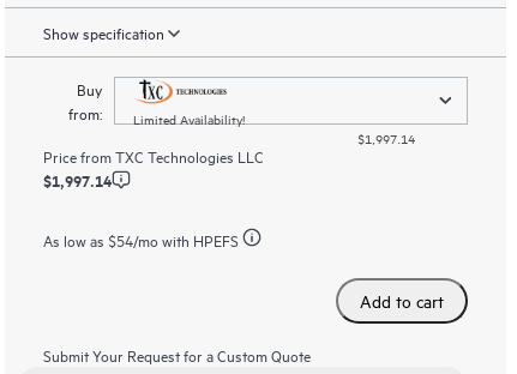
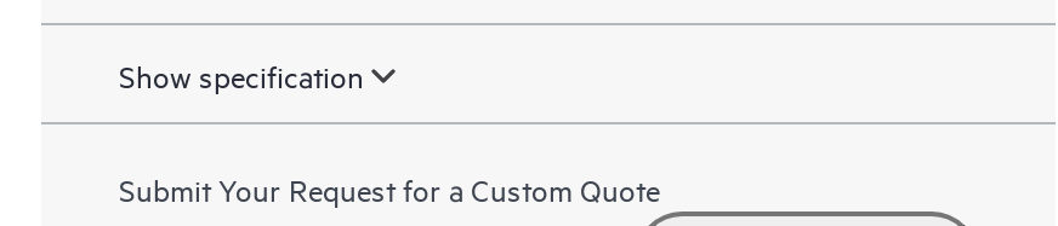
[43,78,444,312] Buy | from: | Limited Availability! | $1,997.14 | Price from TXC Technologies LLC | $1,997.14 | As low as $54/mo with HPEFS | Add to cart -> none

